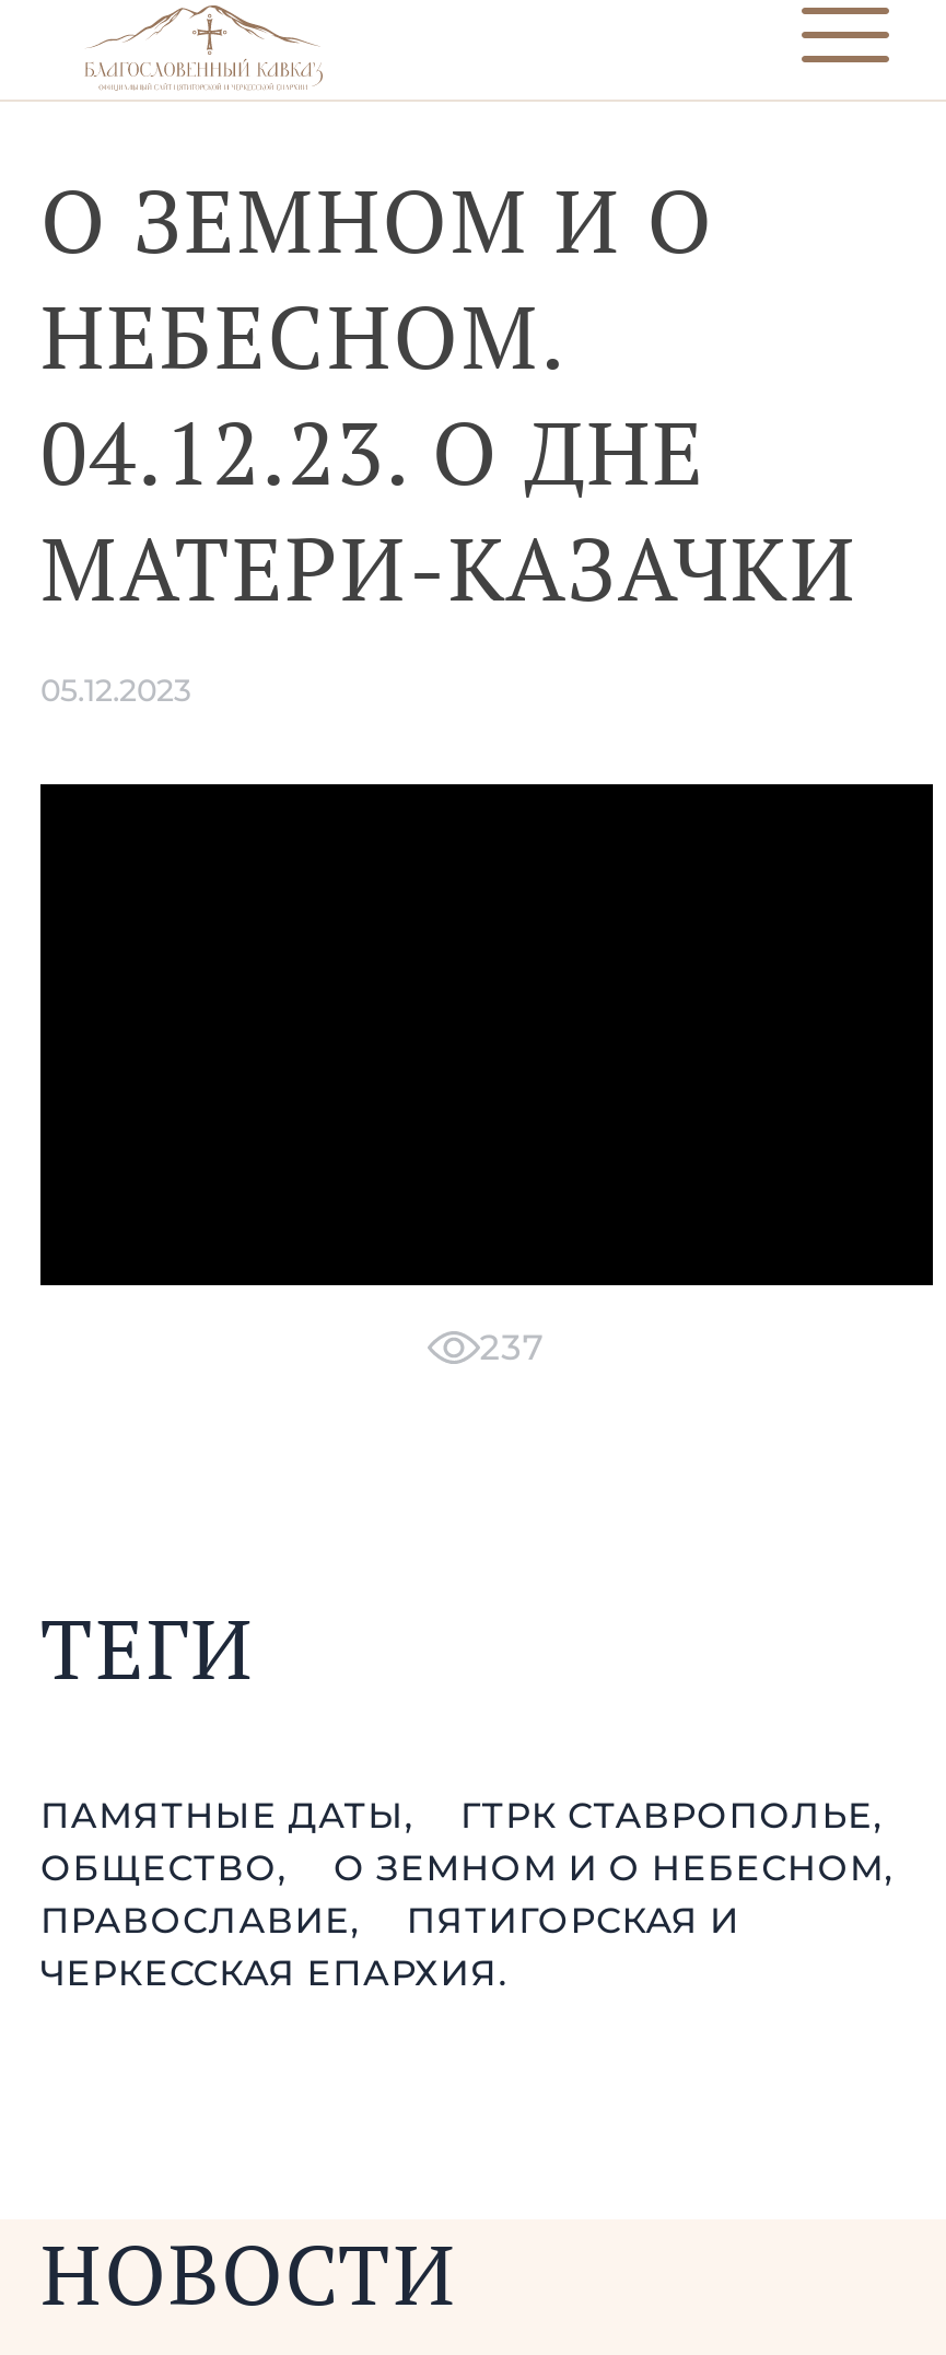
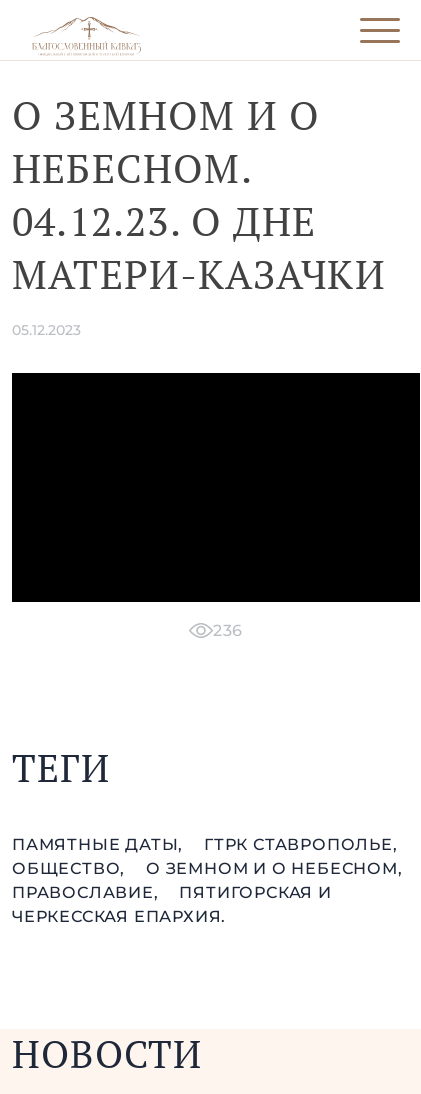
[480,1326,546,1368] 237 -> [213,621,243,640] 236

